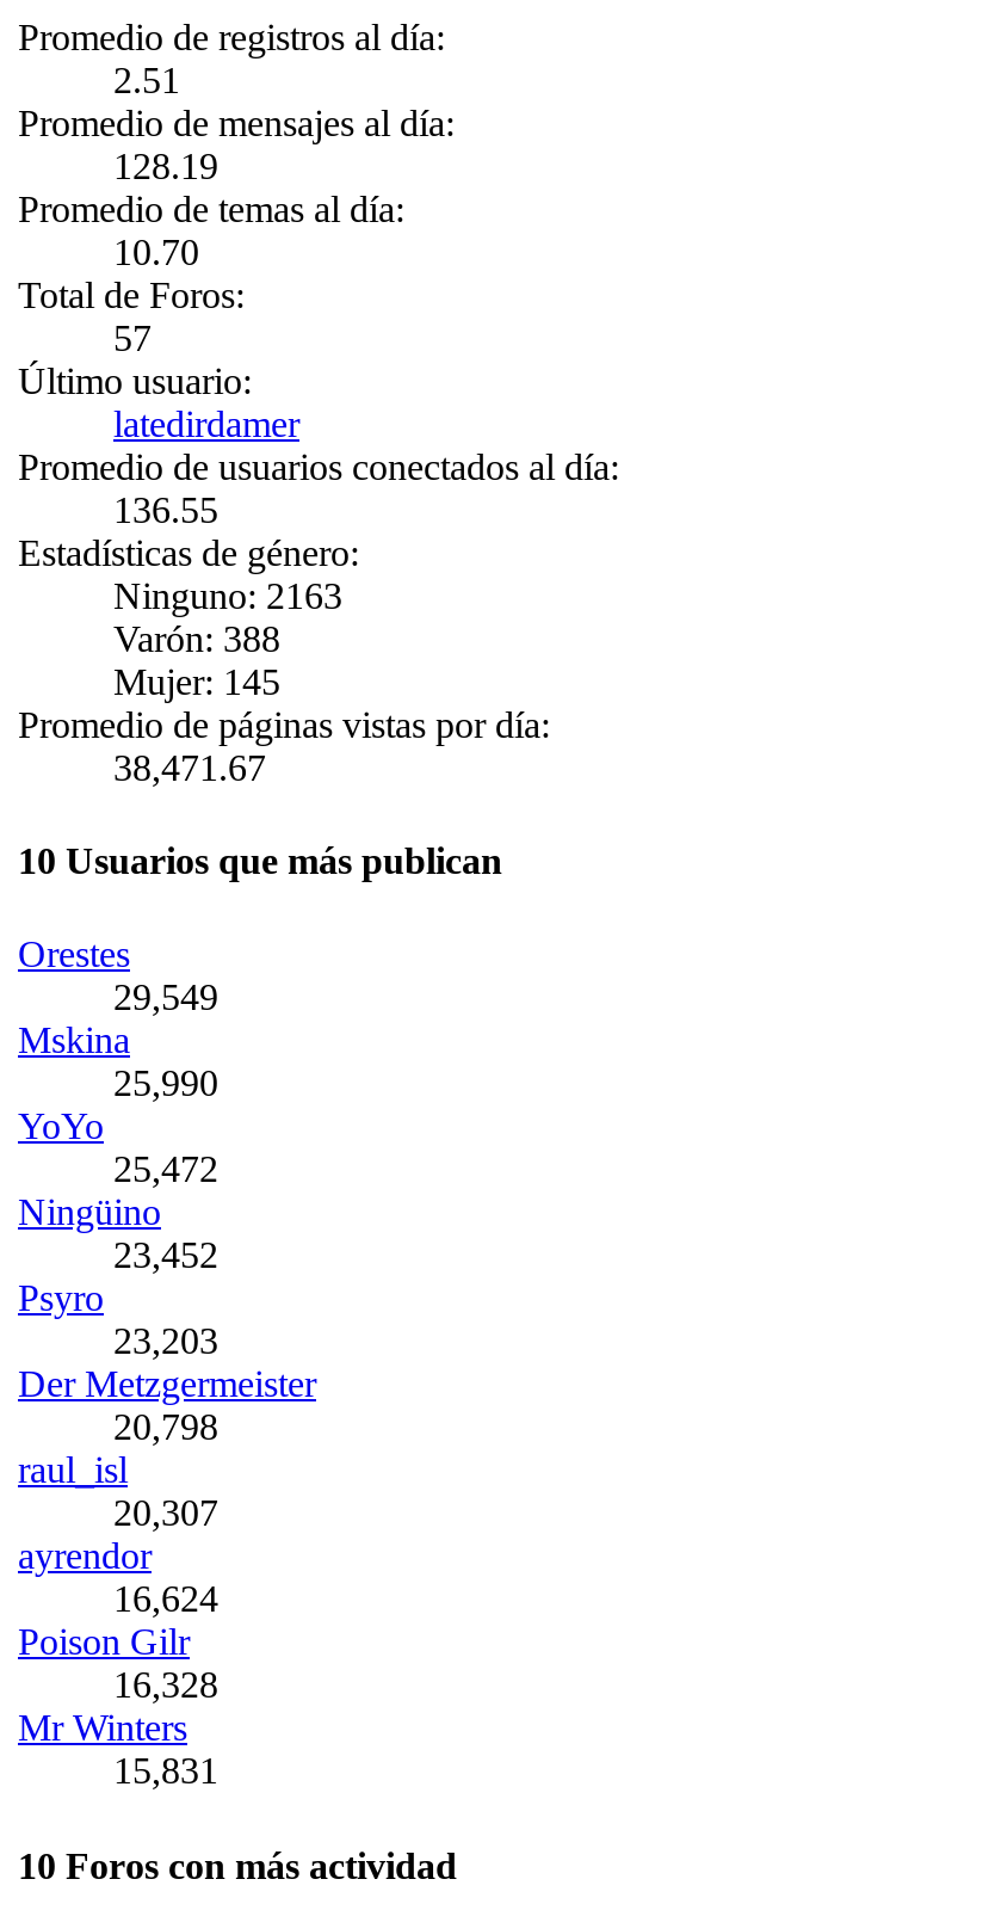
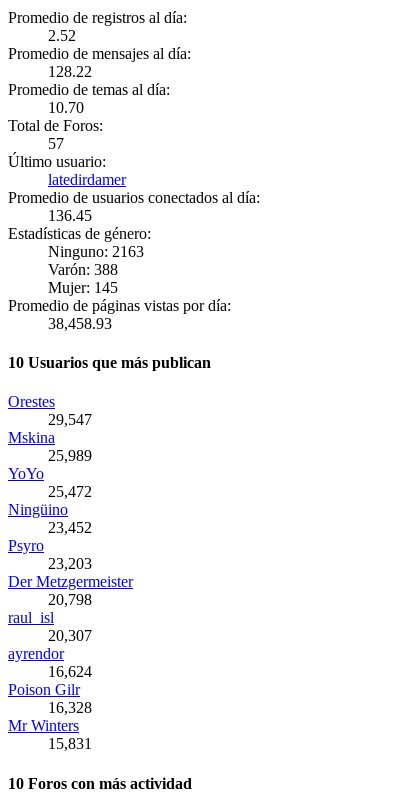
[113,59,180,100] 2.51 -> [48,27,76,44] 2.52
[113,145,218,186] 128.19 -> [48,63,92,80] 128.22
[113,489,218,530] 136.55 -> [48,207,92,224] 136.45
[113,747,266,787] 38,471.67 -> [48,315,112,332] 38,458.93
[113,977,218,1018] 29,549 -> [48,411,92,428] 29,547
[113,1063,218,1104] 25,990 -> [48,447,92,464] 25,989

